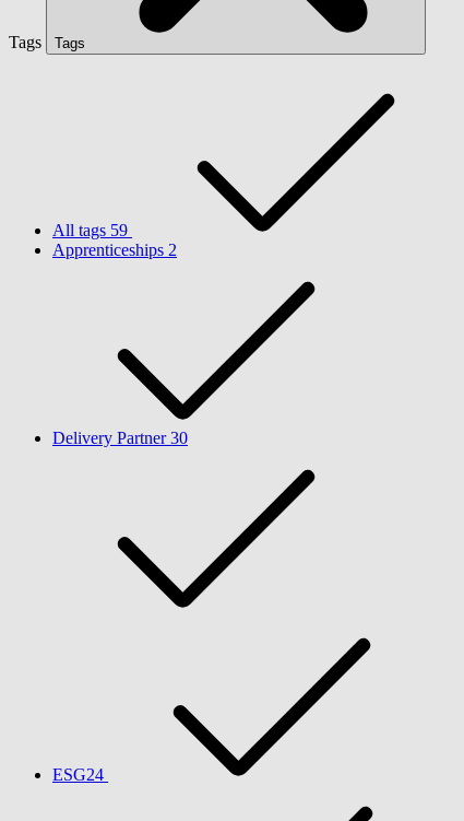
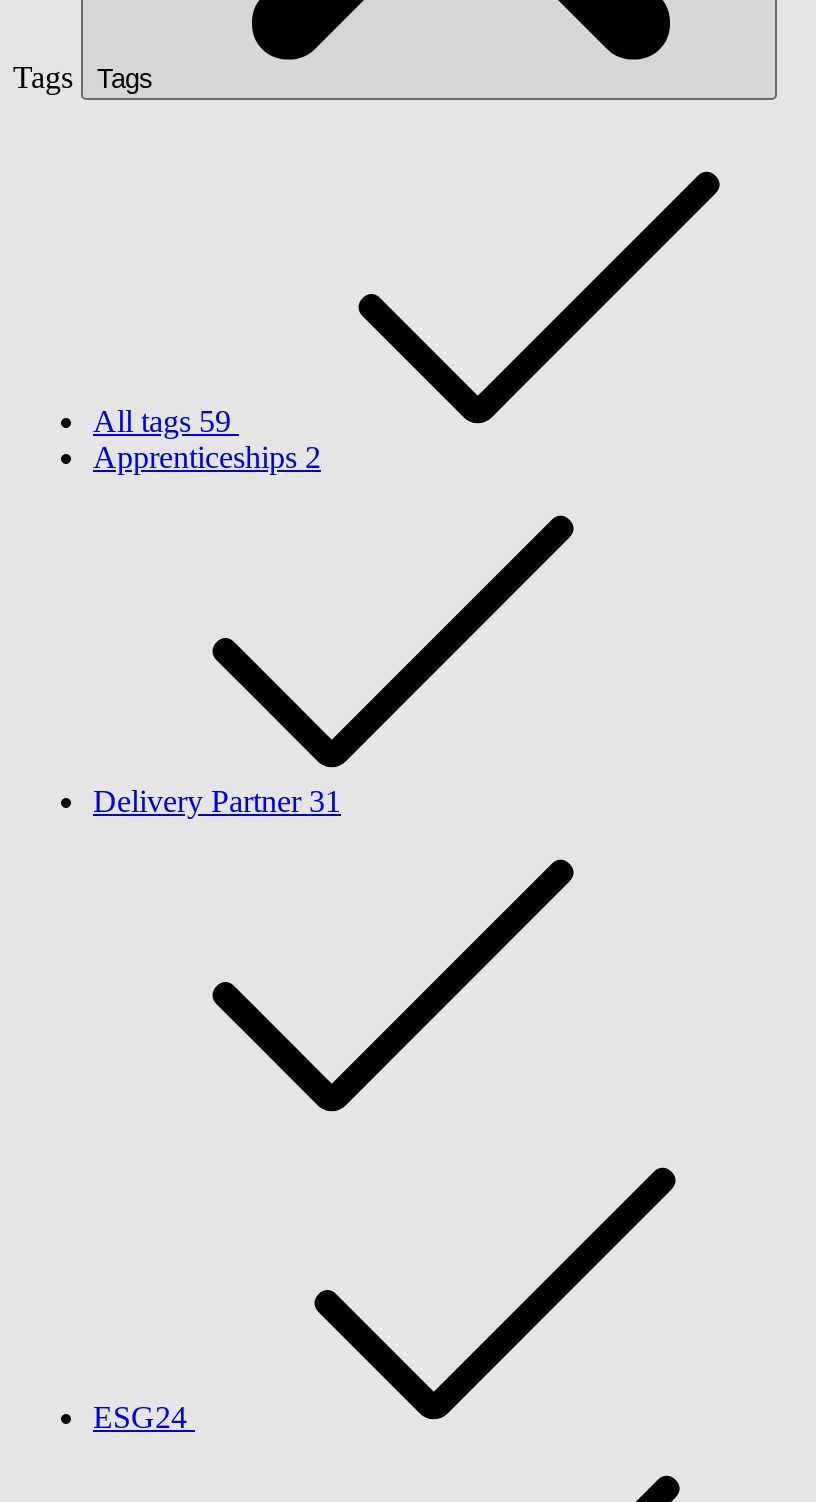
[52,428,188,447] Delivery Partner 30 -> [93,784,341,818] Delivery Partner 31

